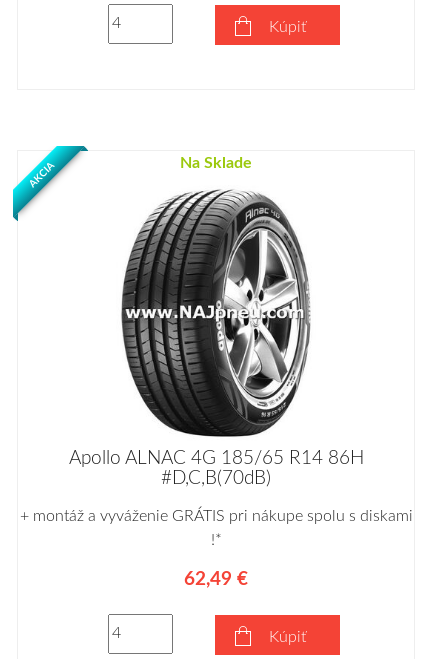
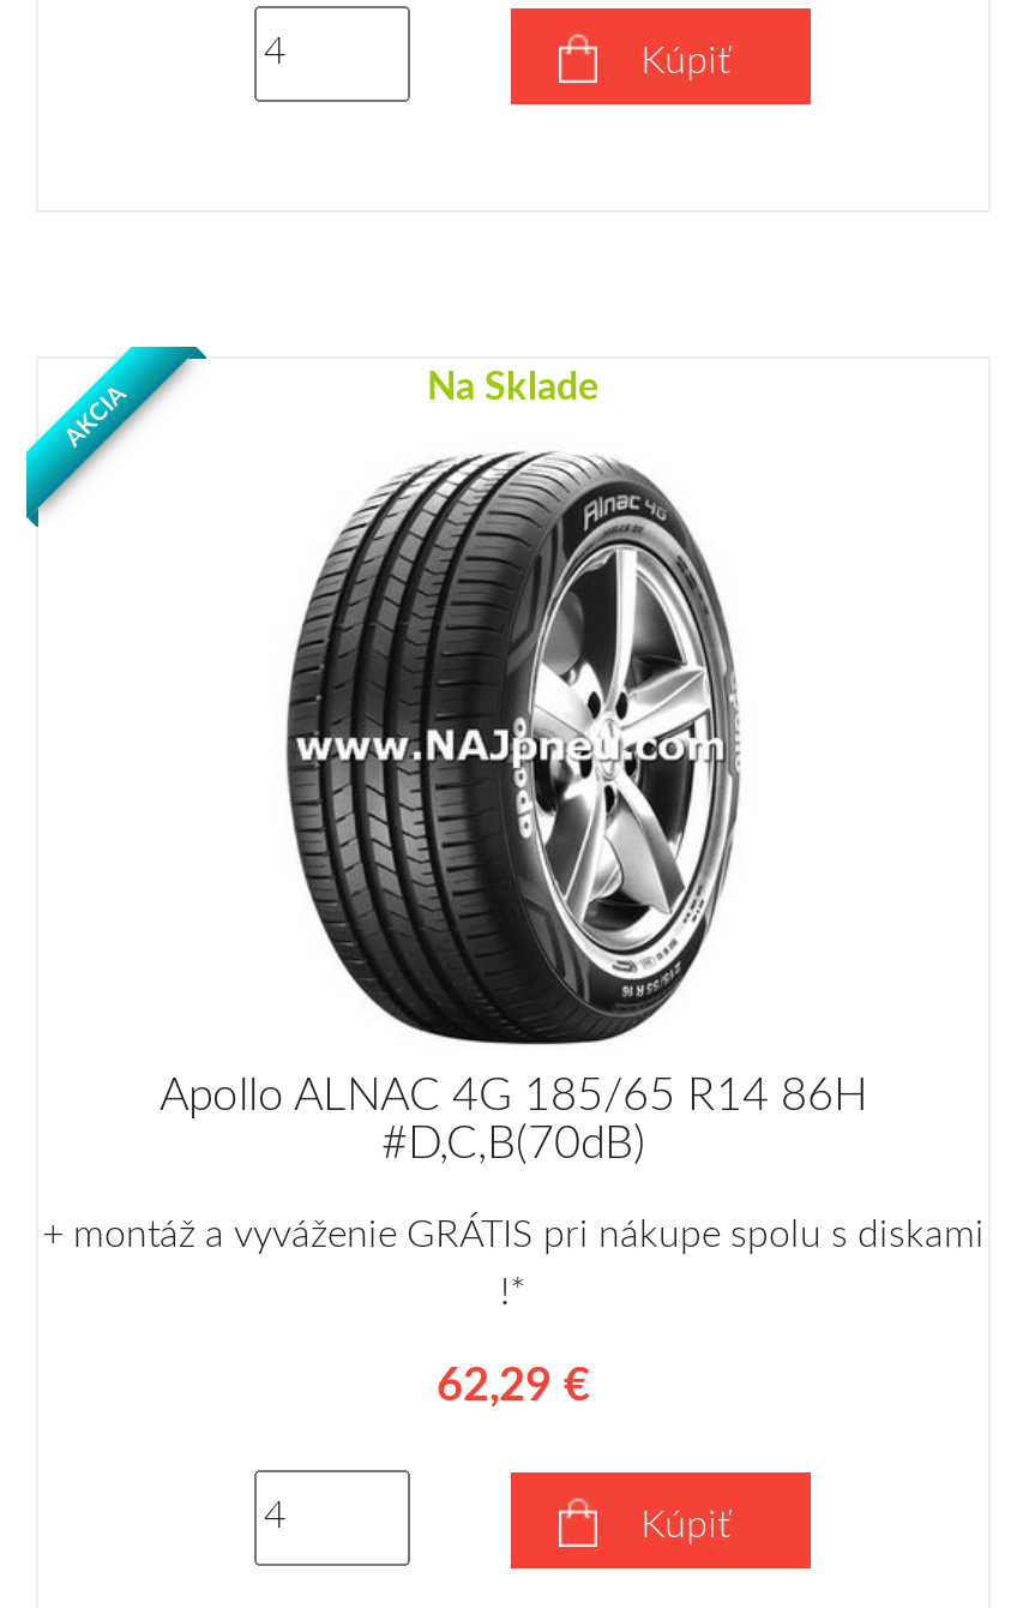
[184,569,248,588] 62,49 € -> [437,1363,590,1409] 62,29 €

